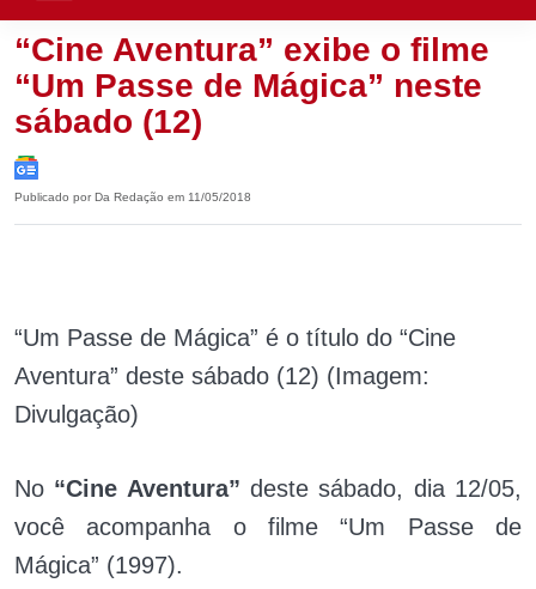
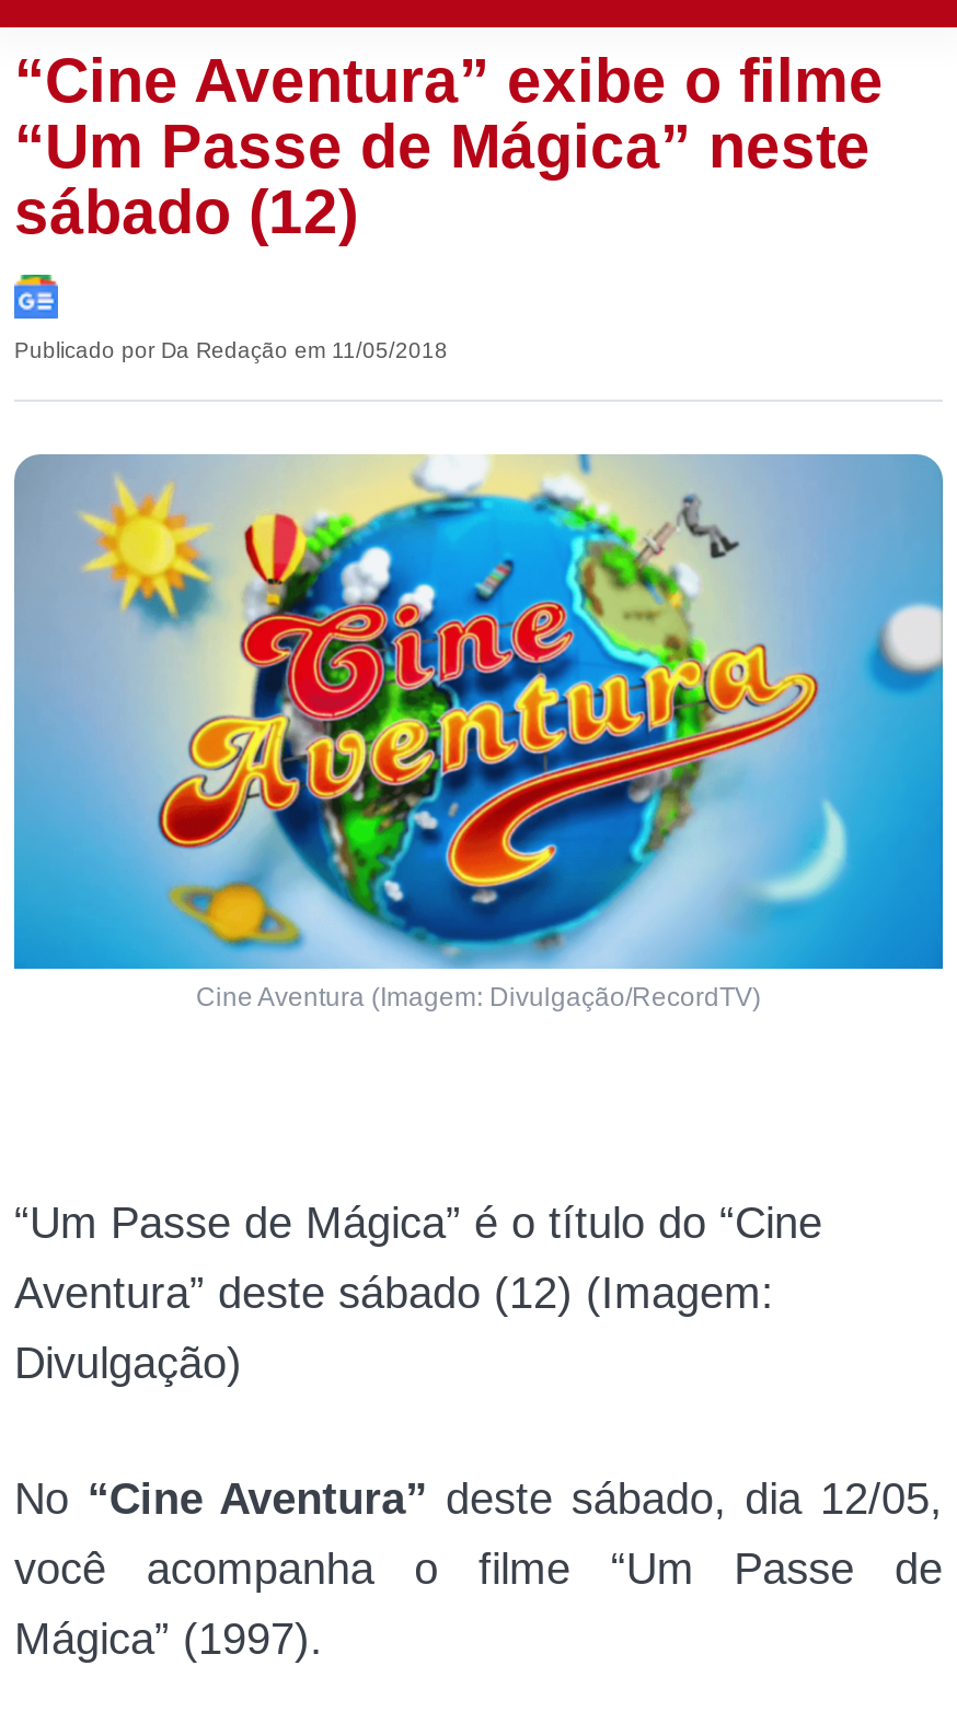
none -> [12,452,945,1013] [image] | Cine Aventura (Imagem: Divulgação/RecordTV)

